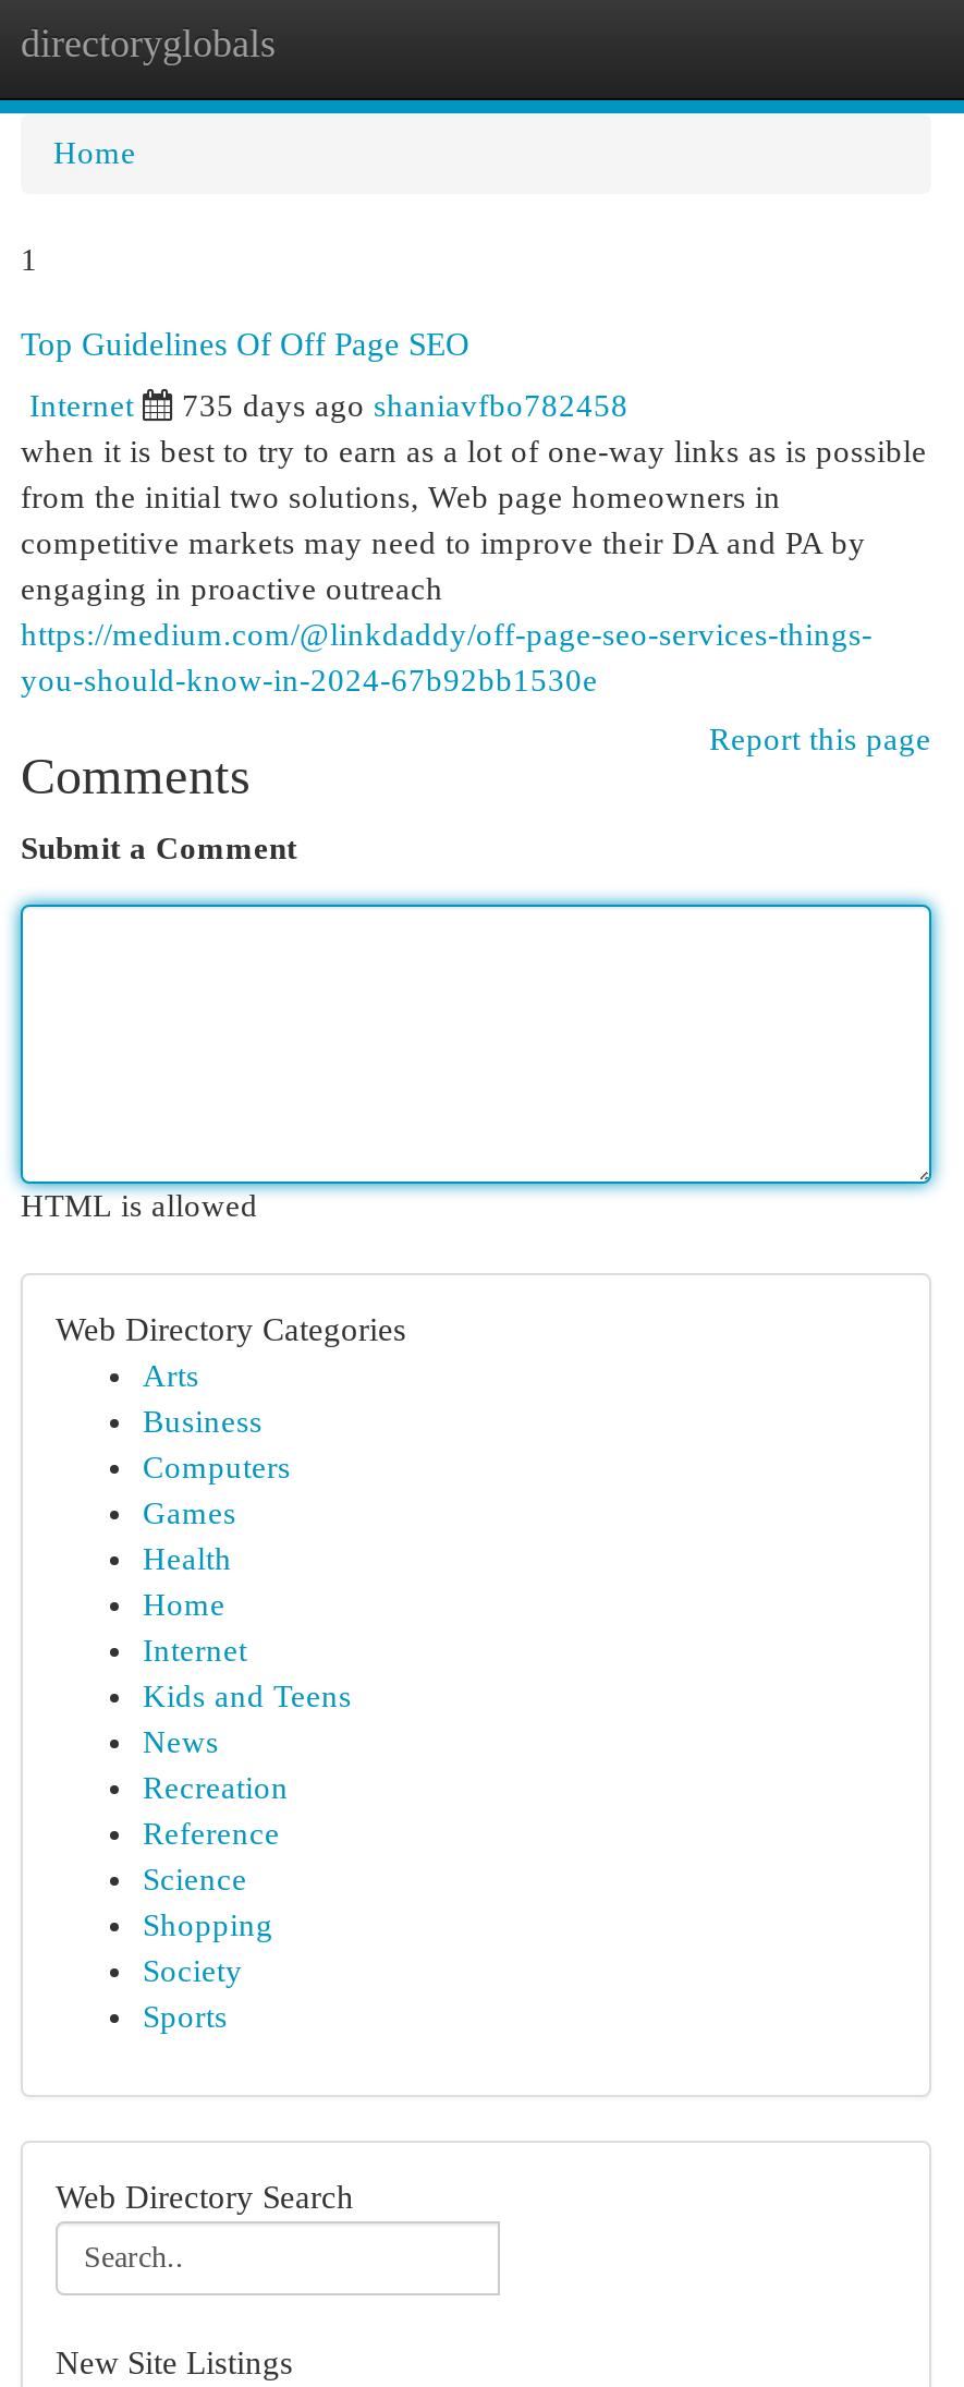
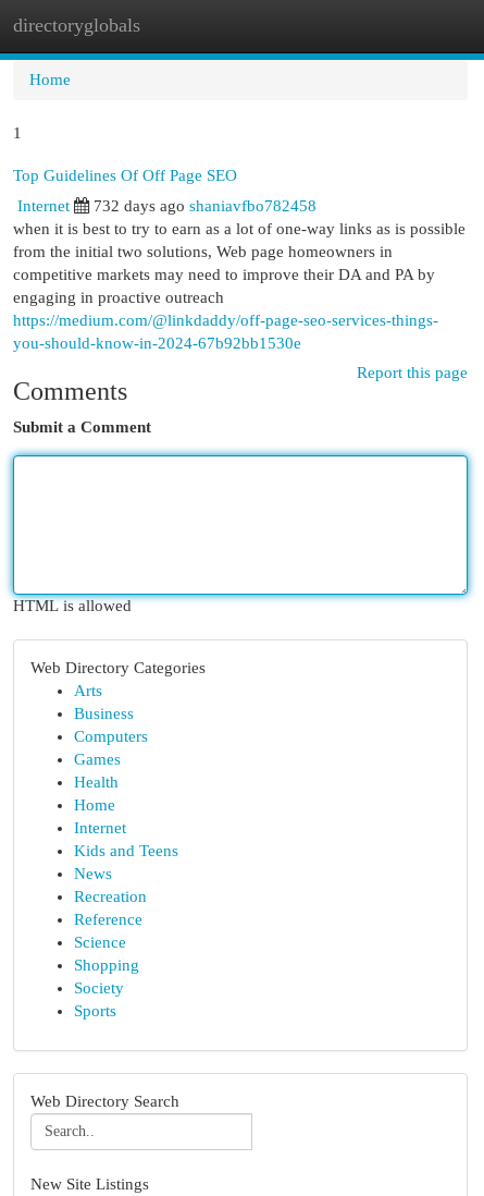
[182,388,629,423] 735 days ago shaniavfbo782458 -> [94,197,317,215] 732 days ago shaniavfbo782458

